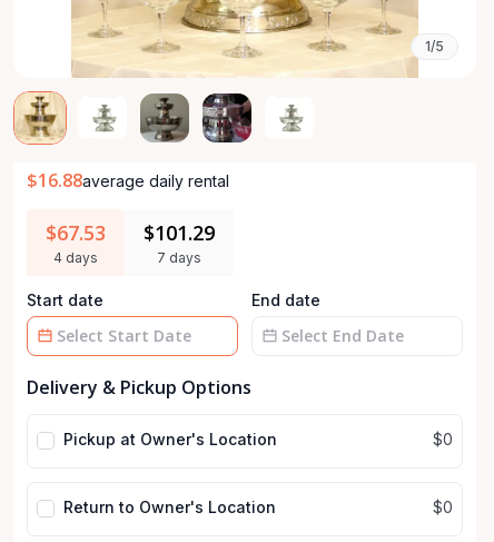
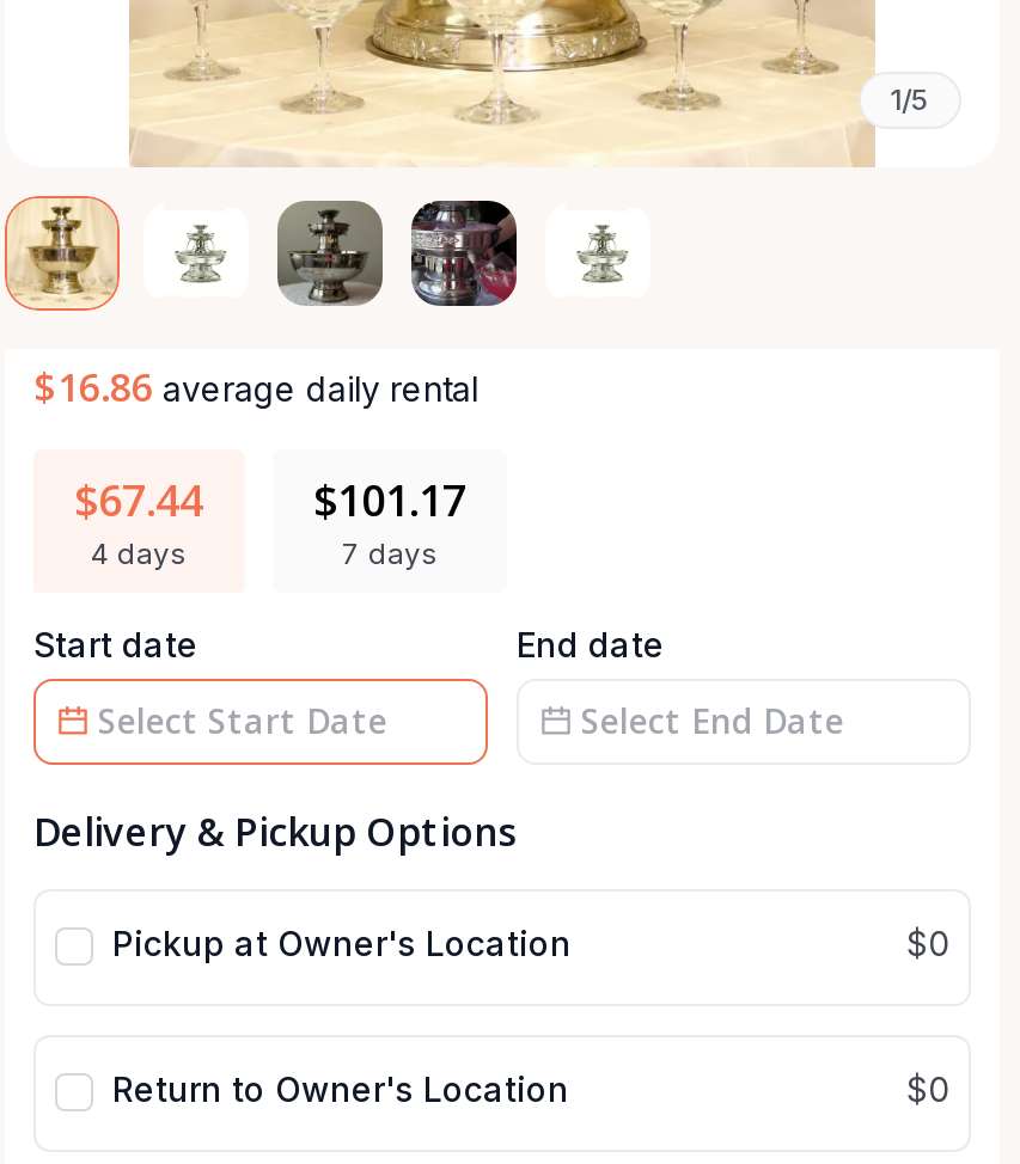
[27,168,229,193] $16.88average daily rental -> [33,361,478,413] $16.86 average daily rental
[46,219,106,246] $67.53 -> [74,471,203,528] $67.44
[144,219,215,246] $101.29 -> [313,471,466,528] $101.17

